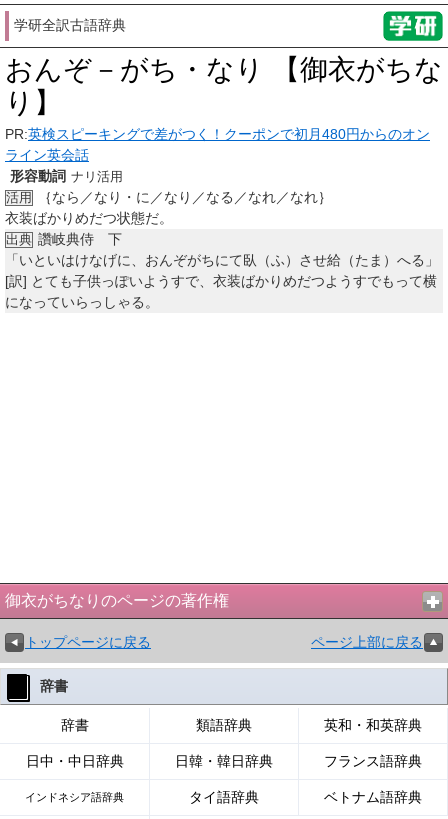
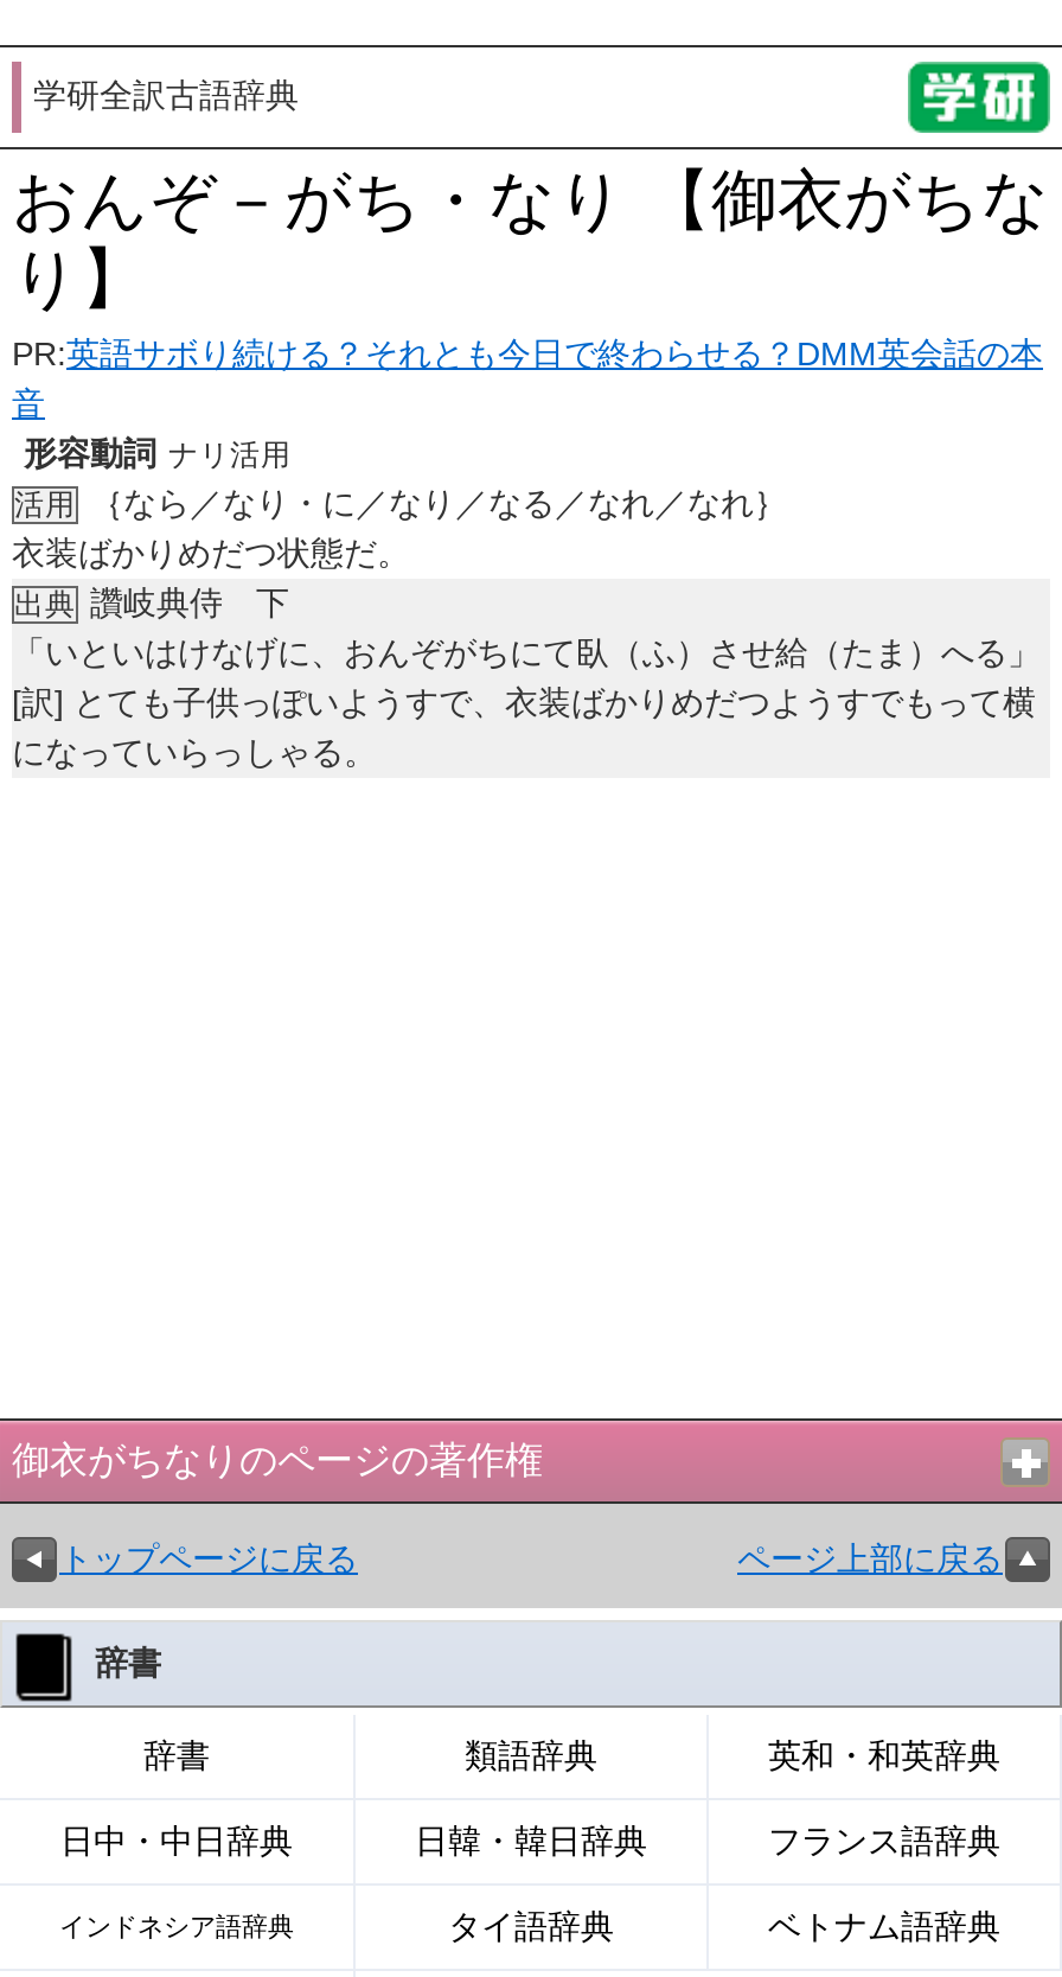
[5,126,430,163] PR:英検スピーキングで差がつく！クーポンで初月480円からのオン | ライン英会話 -> [12,334,1043,422] PR:英語サボり続ける？それとも今日で終わらせる？DMM英会話の本 | 音

